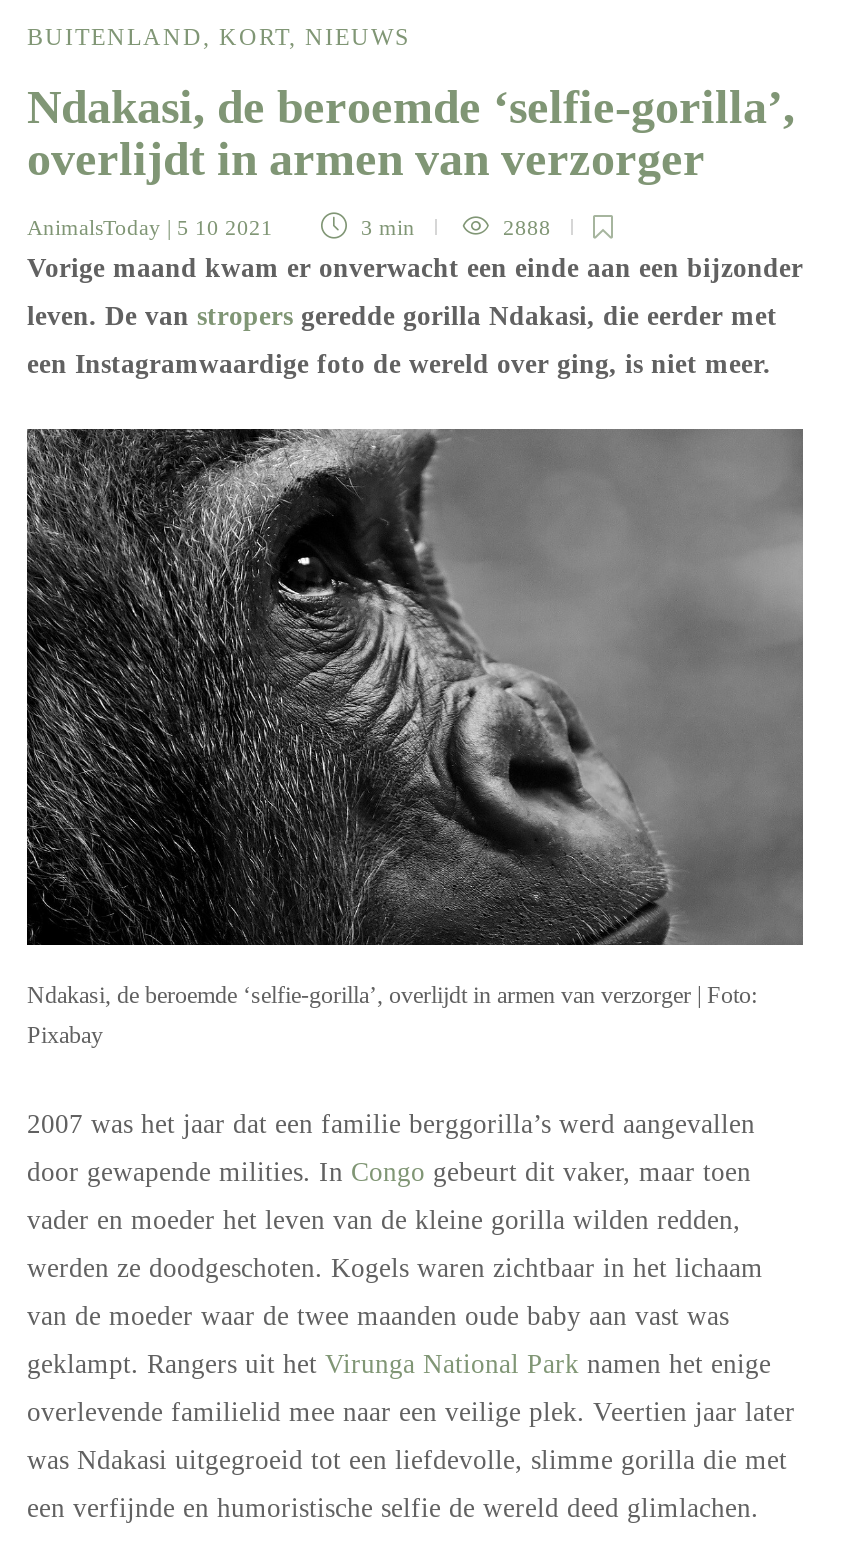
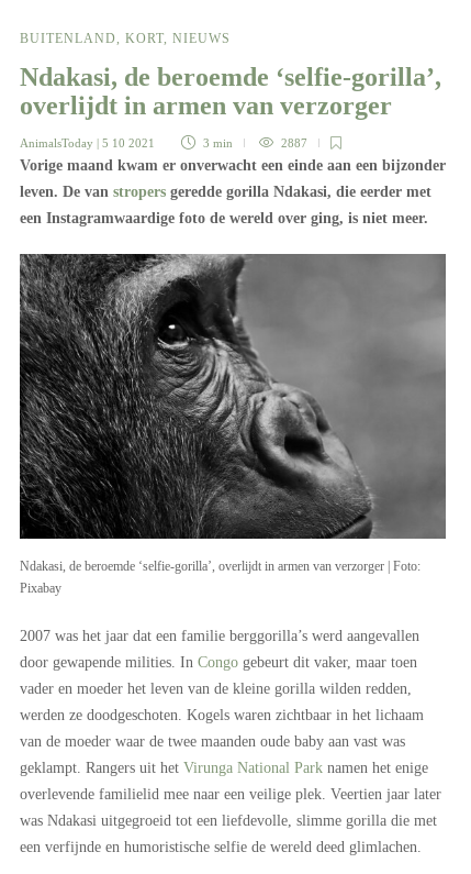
[497,215,551,239] 2888 -> [278,136,307,150] 2887

